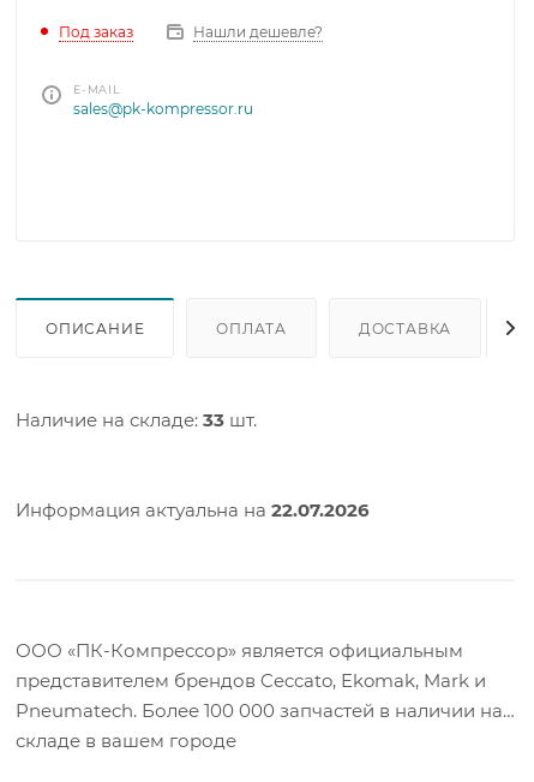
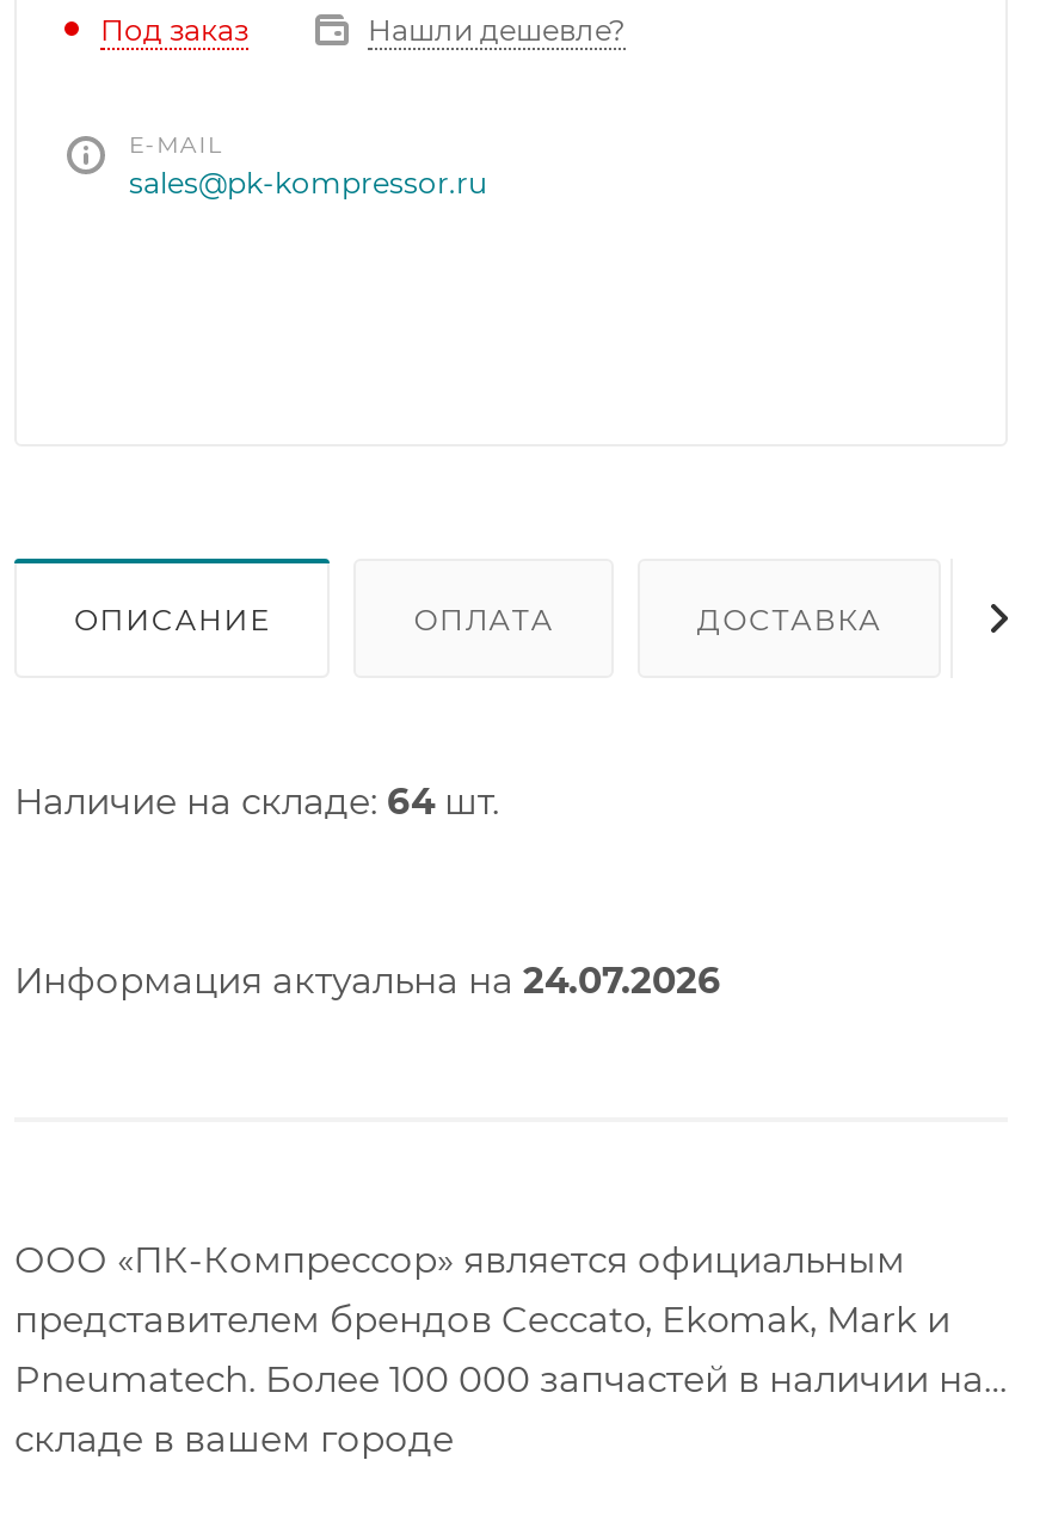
[16,408,257,431] Наличие на складе: 33 шт. -> [14,778,499,824] Наличие на складе: 64 шт.
[16,498,370,521] Информация актуальна на 22.07.2026 -> [14,957,721,1003] Информация актуальна на 24.07.2026

